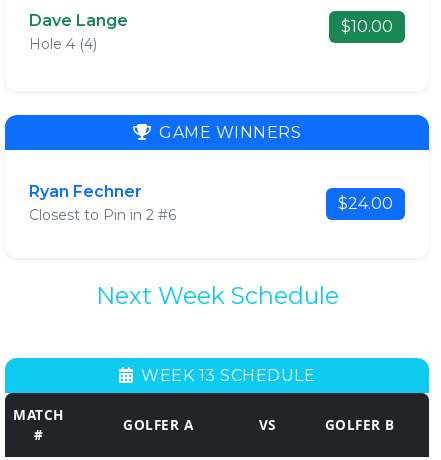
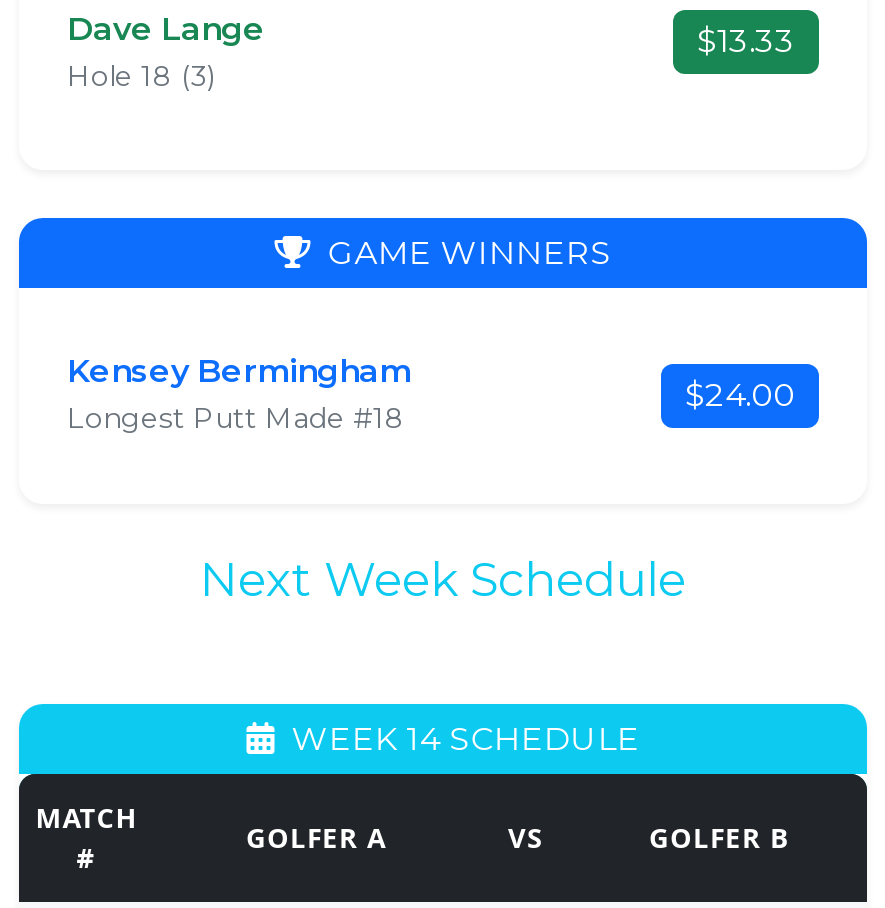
[341,17,393,36] $10.00 -> [697,22,795,60] $13.33
[29,35,97,53] Hole 4 (4) -> [67,58,215,94] Hole 18 (3)
[29,182,176,224] Ryan Fechner | Closest to Pin in 2 #6 -> [67,352,411,436] Kensey Bermingham | Longest Putt Made #18
[141,366,315,385] WEEK 13 SCHEDULE -> [291,720,639,758] WEEK 14 SCHEDULE

